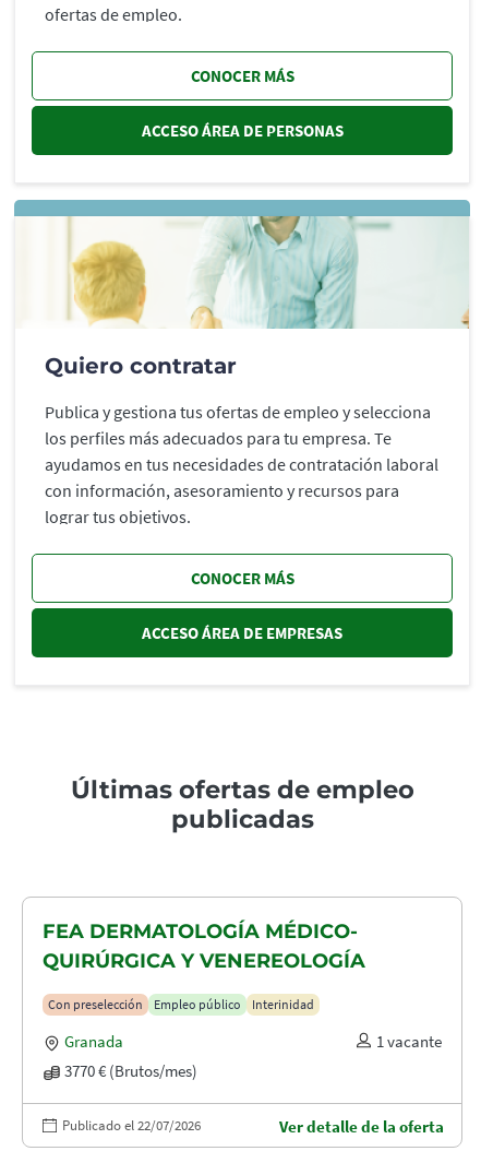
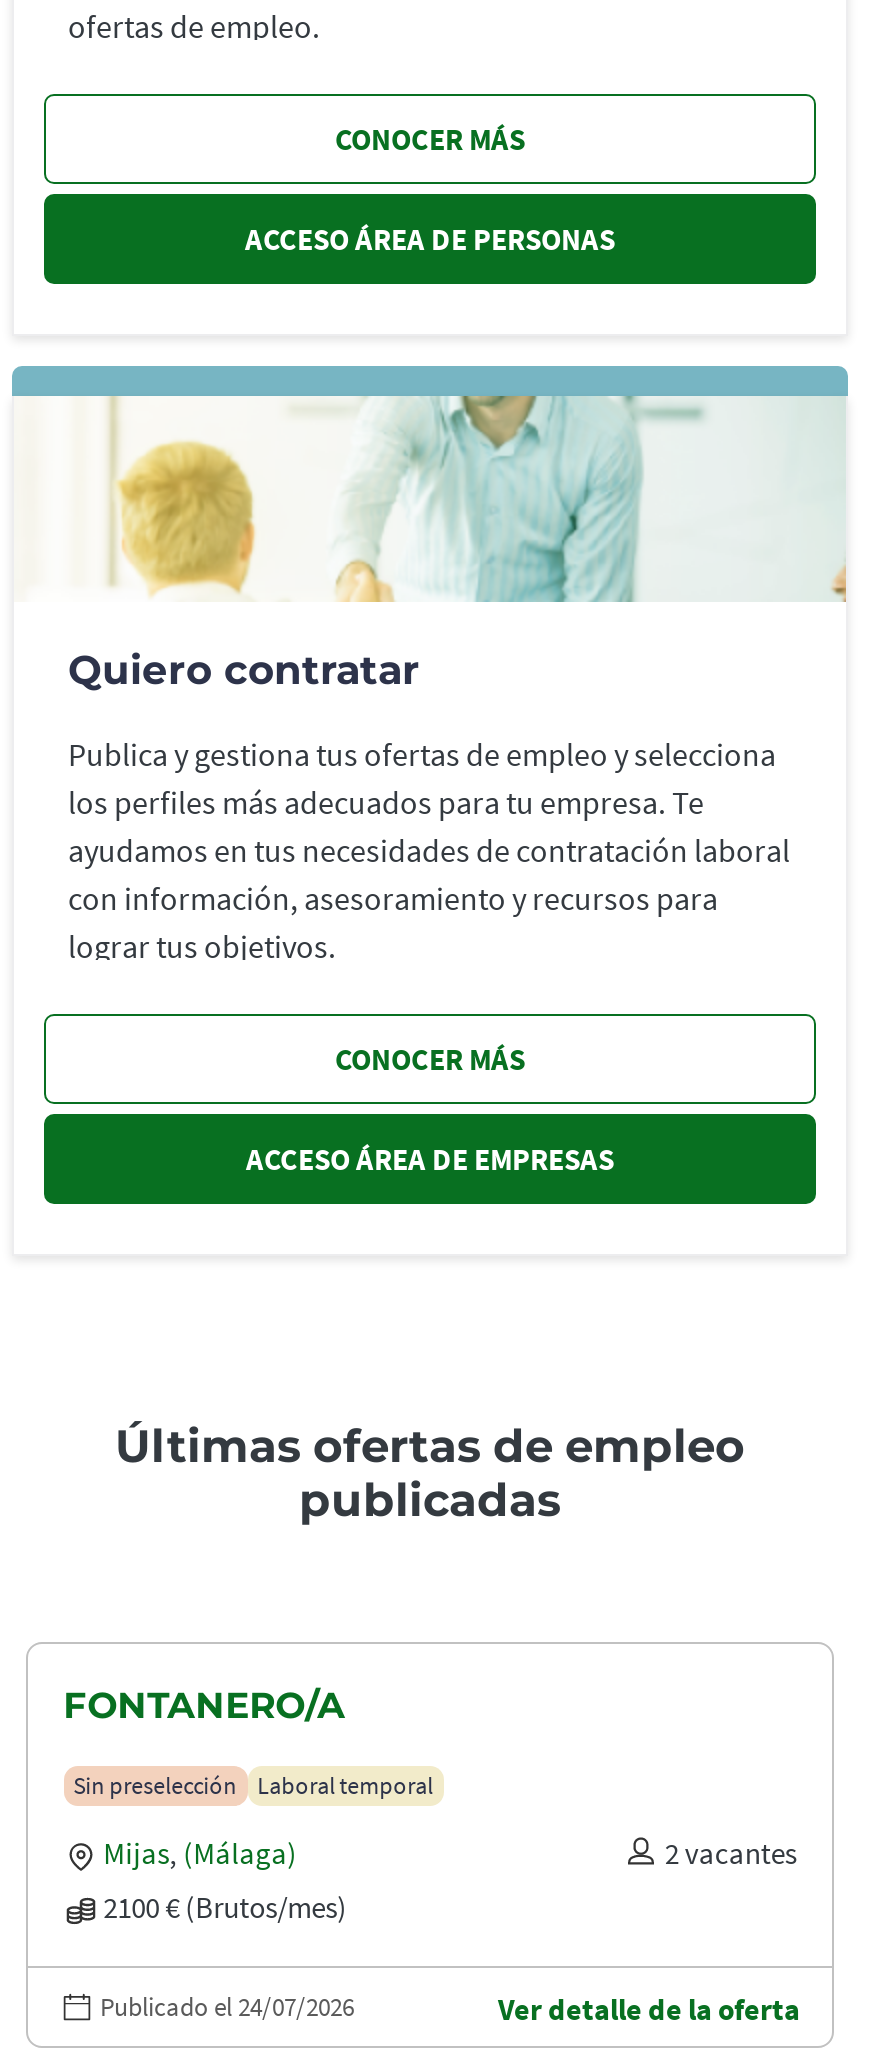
[42,919,365,973] FEA DERMATOLOGÍA MÉDICO- | QUIRÚRGICA Y VENEREOLOGÍA -> [63,1683,345,1727] FONTANERO/A
[48,995,314,1012] Con preselección | Empleo público | Interinidad -> [73,1769,433,1799] Sin preselección | Laboral temporal
[64,1030,442,1081] Granada | 1 vacante | 3770 € (Brutos/mes) -> [103,1833,797,1925] Mijas, (Málaga) | 2 vacantes | 2100 € (Brutos/mes)
[62,1116,201,1134] Publicado el 22/07/2026 -> [100,1989,354,2023] Publicado el 24/07/2026

